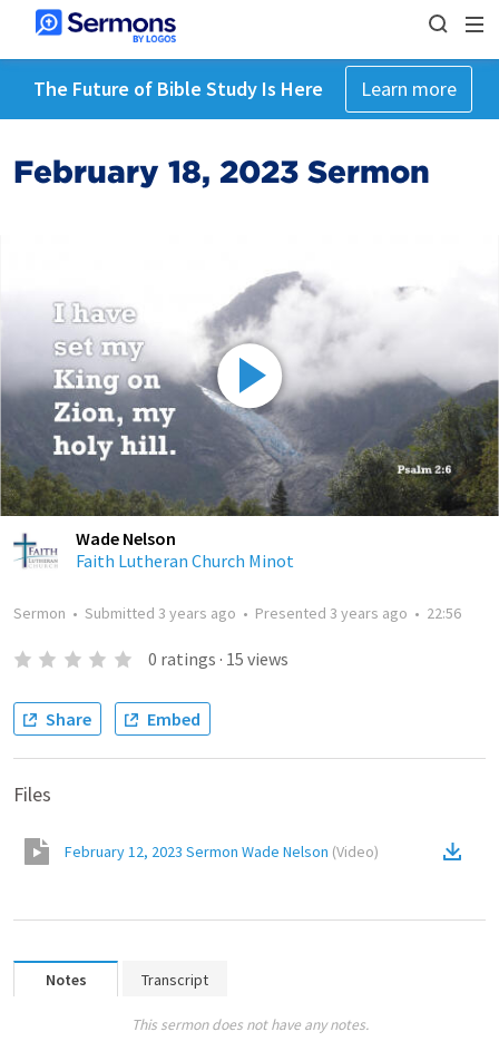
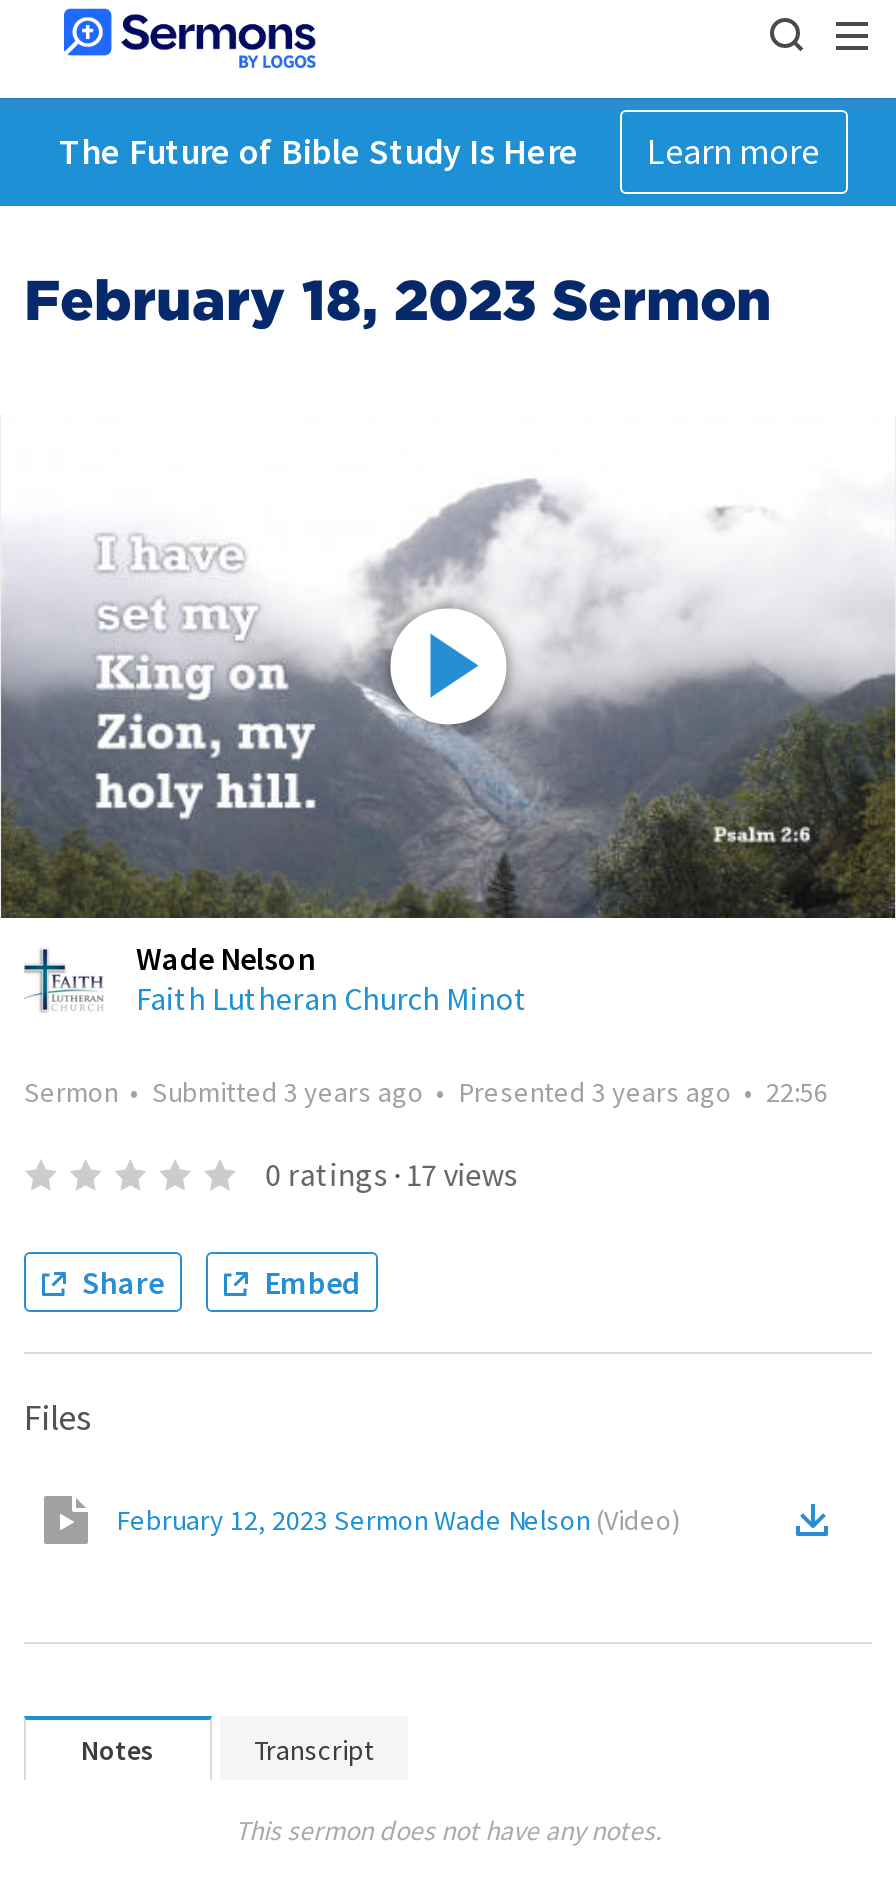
[148,648,288,670] 0 ratings · 15 views -> [265,1154,517,1194] 0 ratings · 17 views

